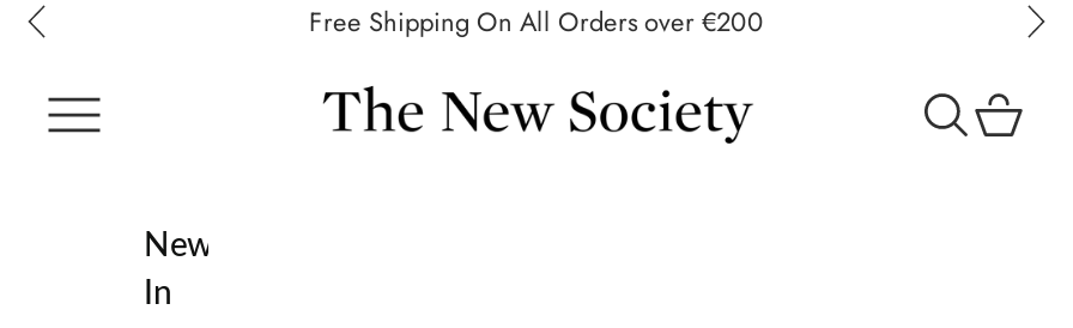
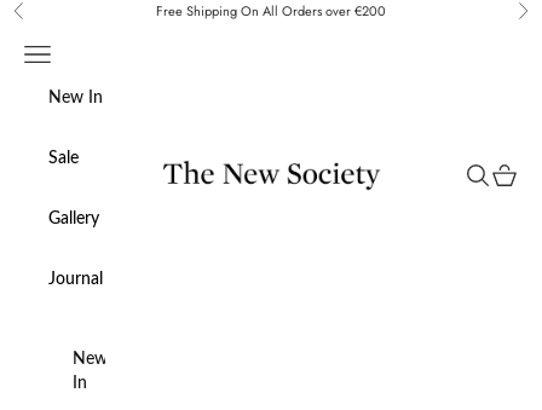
none -> [48,89,103,106] New In
none -> [48,150,79,167] Sale
none -> [48,210,99,227] Gallery
none -> [48,271,103,288] Journal

